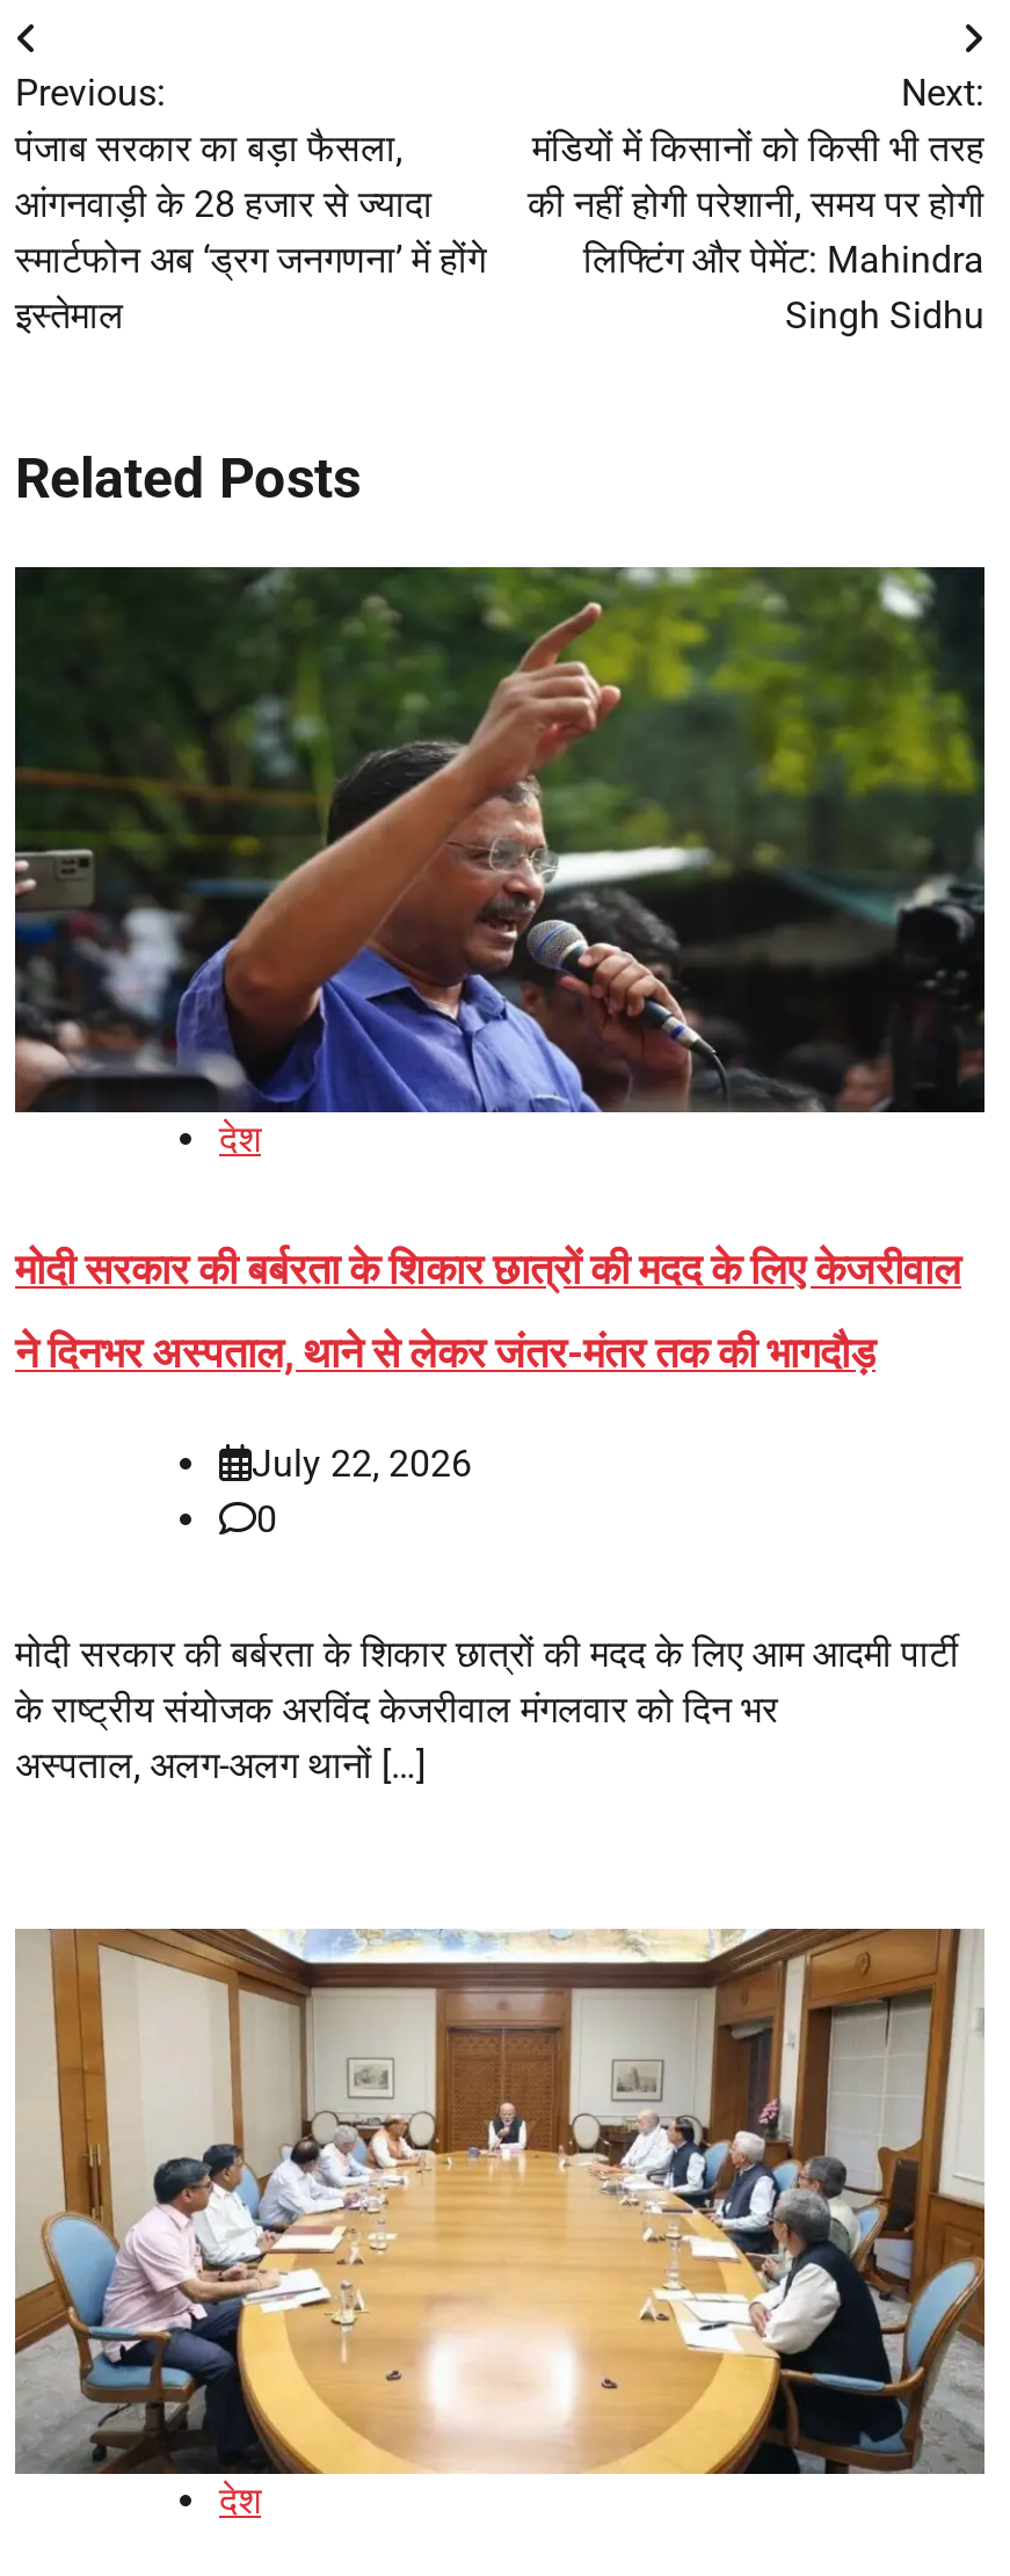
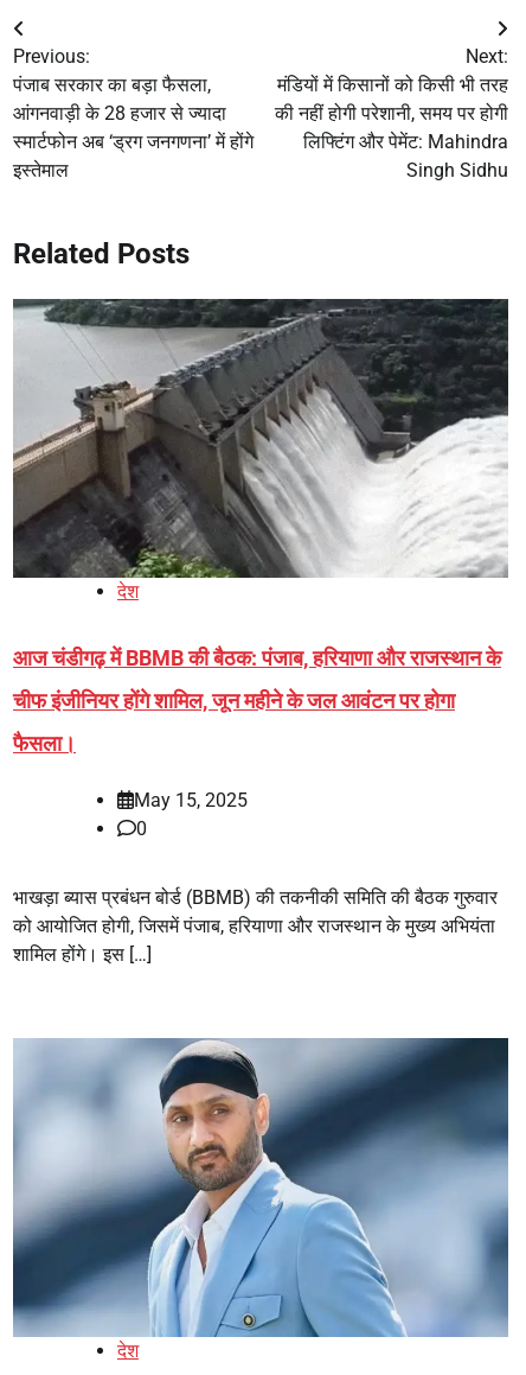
[13,565,987,1115] [image] -> [12,298,508,579] [image]
[15,1245,961,1486] मोदी सरकार की बर्बरता के शिकार छात्रों की मदद के लिए केजरीवाल | ने दिनभर अस्पताल, थाने से लेकर जंतर-मंतर तक की भागदौड़ | July 22, 2026 -> [13,646,501,812] आज चंडीगढ़ में BBMB की बैठक: पंजाब, हरियाणा और राजस्थान के | चीफ इंजीनियर होंगे शामिल, जून महीने के जल आवंटन पर होगा | फैसला। | May 15, 2025
[15,1632,959,1788] मोदी सरकार की बर्बरता के शिकार छात्रों की मदद के लिए आम आदमी पार्टी | के राष्ट्रीय संयोजक अरविंद केजरीवाल मंगलवार को दिन भर | अस्पताल, अलग-अलग थानों […] -> [13,886,498,966] भाखड़ा ब्यास प्रबंधन बोर्ड (BBMB) की तकनीकी समिति की बैठक गुरुवार | को आयोजित होगी, जिसमें पंजाब, हरियाणा और राजस्थान के मुख्य अभियंता | शामिल होंगे। इस […]
[15,1926,987,2476] [image] -> [12,1037,509,1338] [image]

